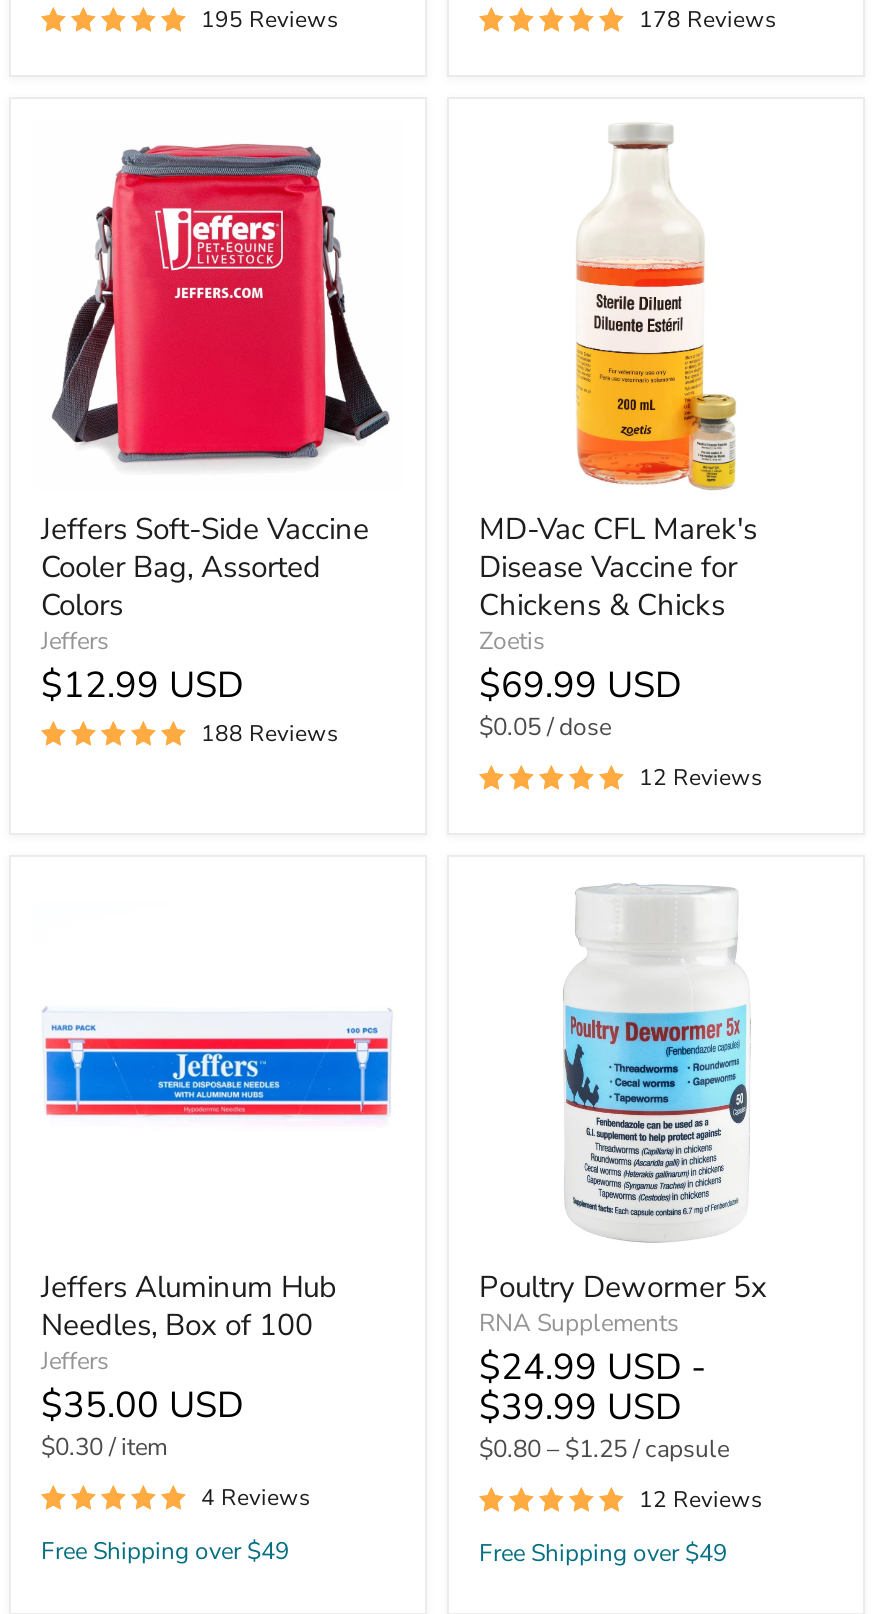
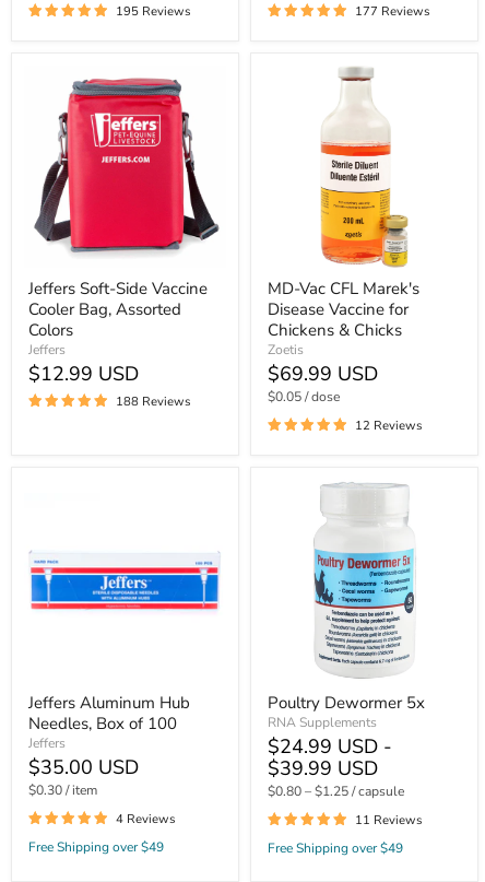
[639,5,777,35] 178 Reviews -> [355,3,430,19] 177 Reviews
[639,1485,763,1515] 12 Reviews -> [355,812,423,828] 11 Reviews

